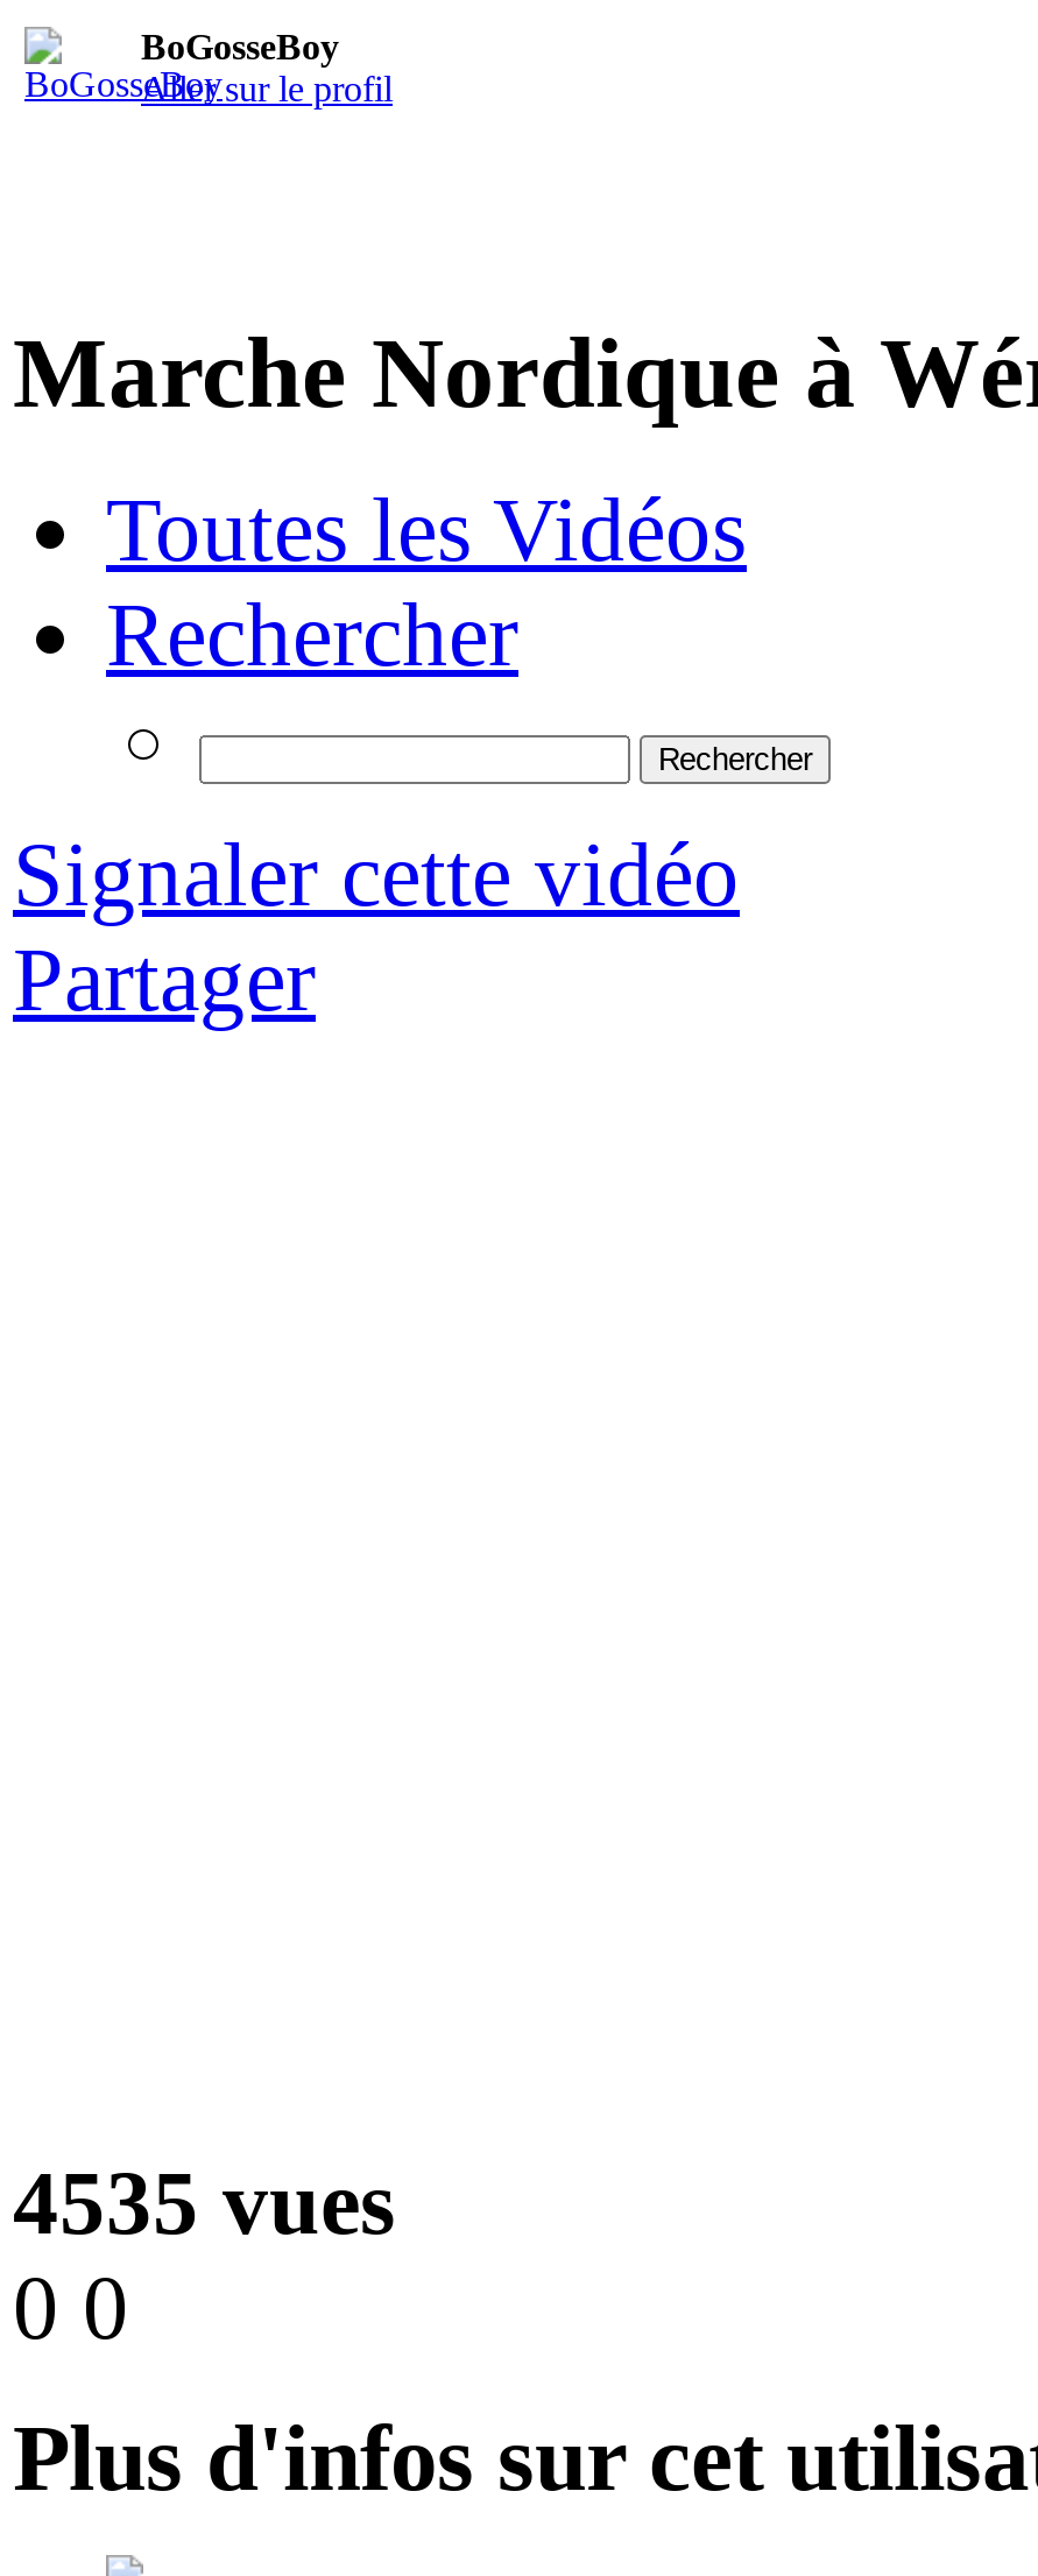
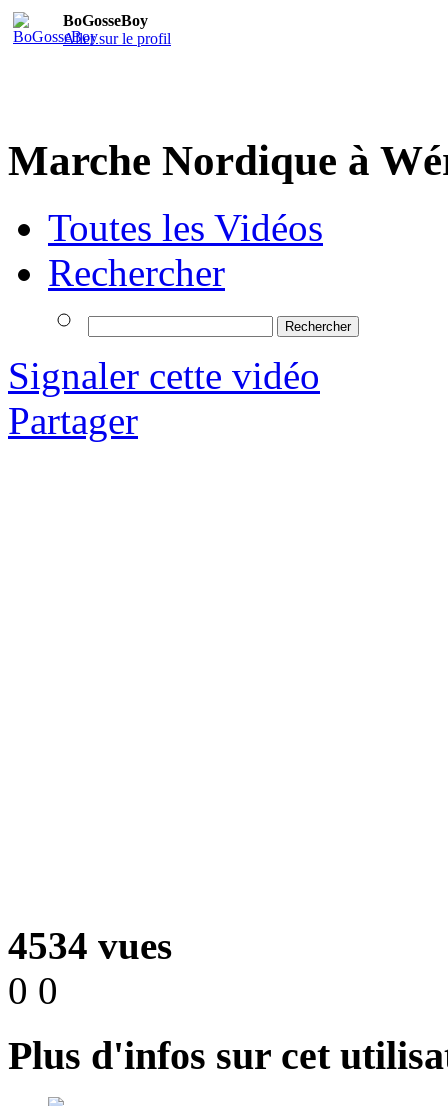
[13,2152,395,2252] 4535 vues -> [8,924,172,967] 4534 vues

